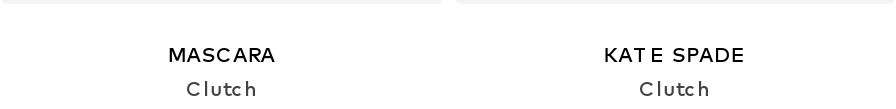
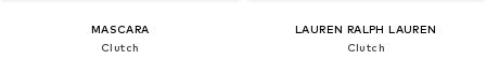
[604,43,746,67] KATE SPADE -> [295,23,437,36] LAUREN RALPH LAUREN

